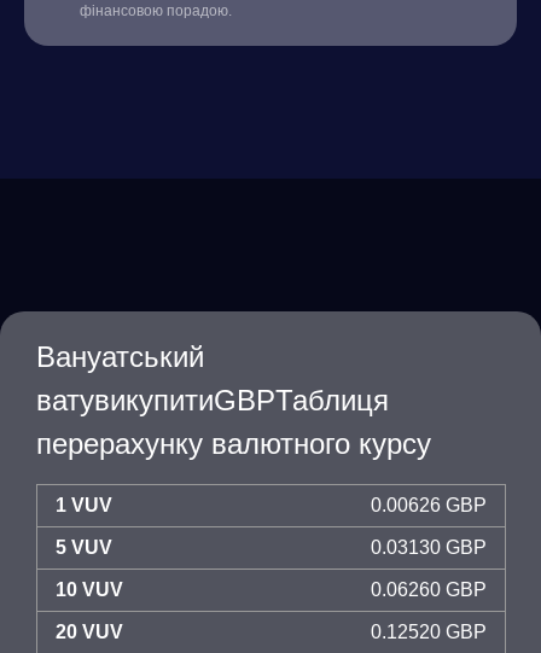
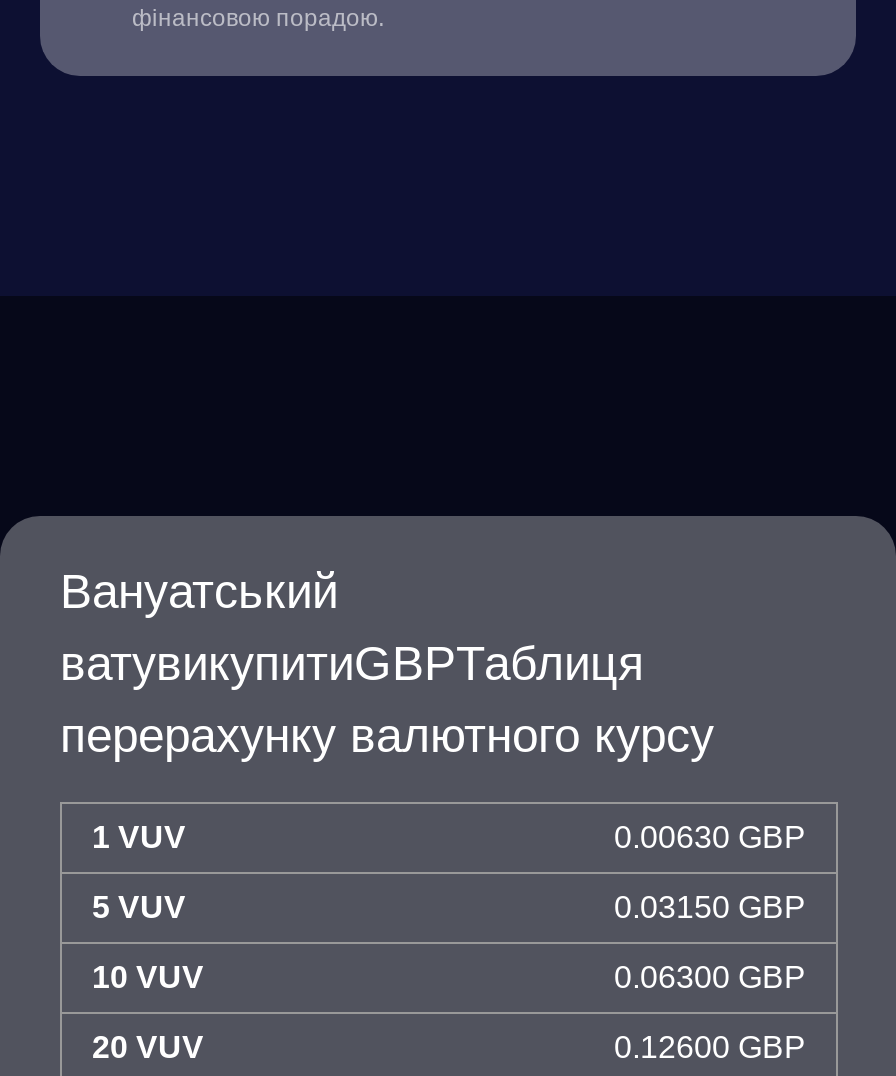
[371,495,487,515] 0.00626 GBP -> [614,820,806,854] 0.00630 GBP
[371,537,487,558] 0.03130 GBP -> [614,890,806,924] 0.03150 GBP
[371,579,487,600] 0.06260 GBP -> [614,960,806,994] 0.06300 GBP
[371,622,487,642] 0.12520 GBP -> [614,1030,806,1064] 0.12600 GBP

